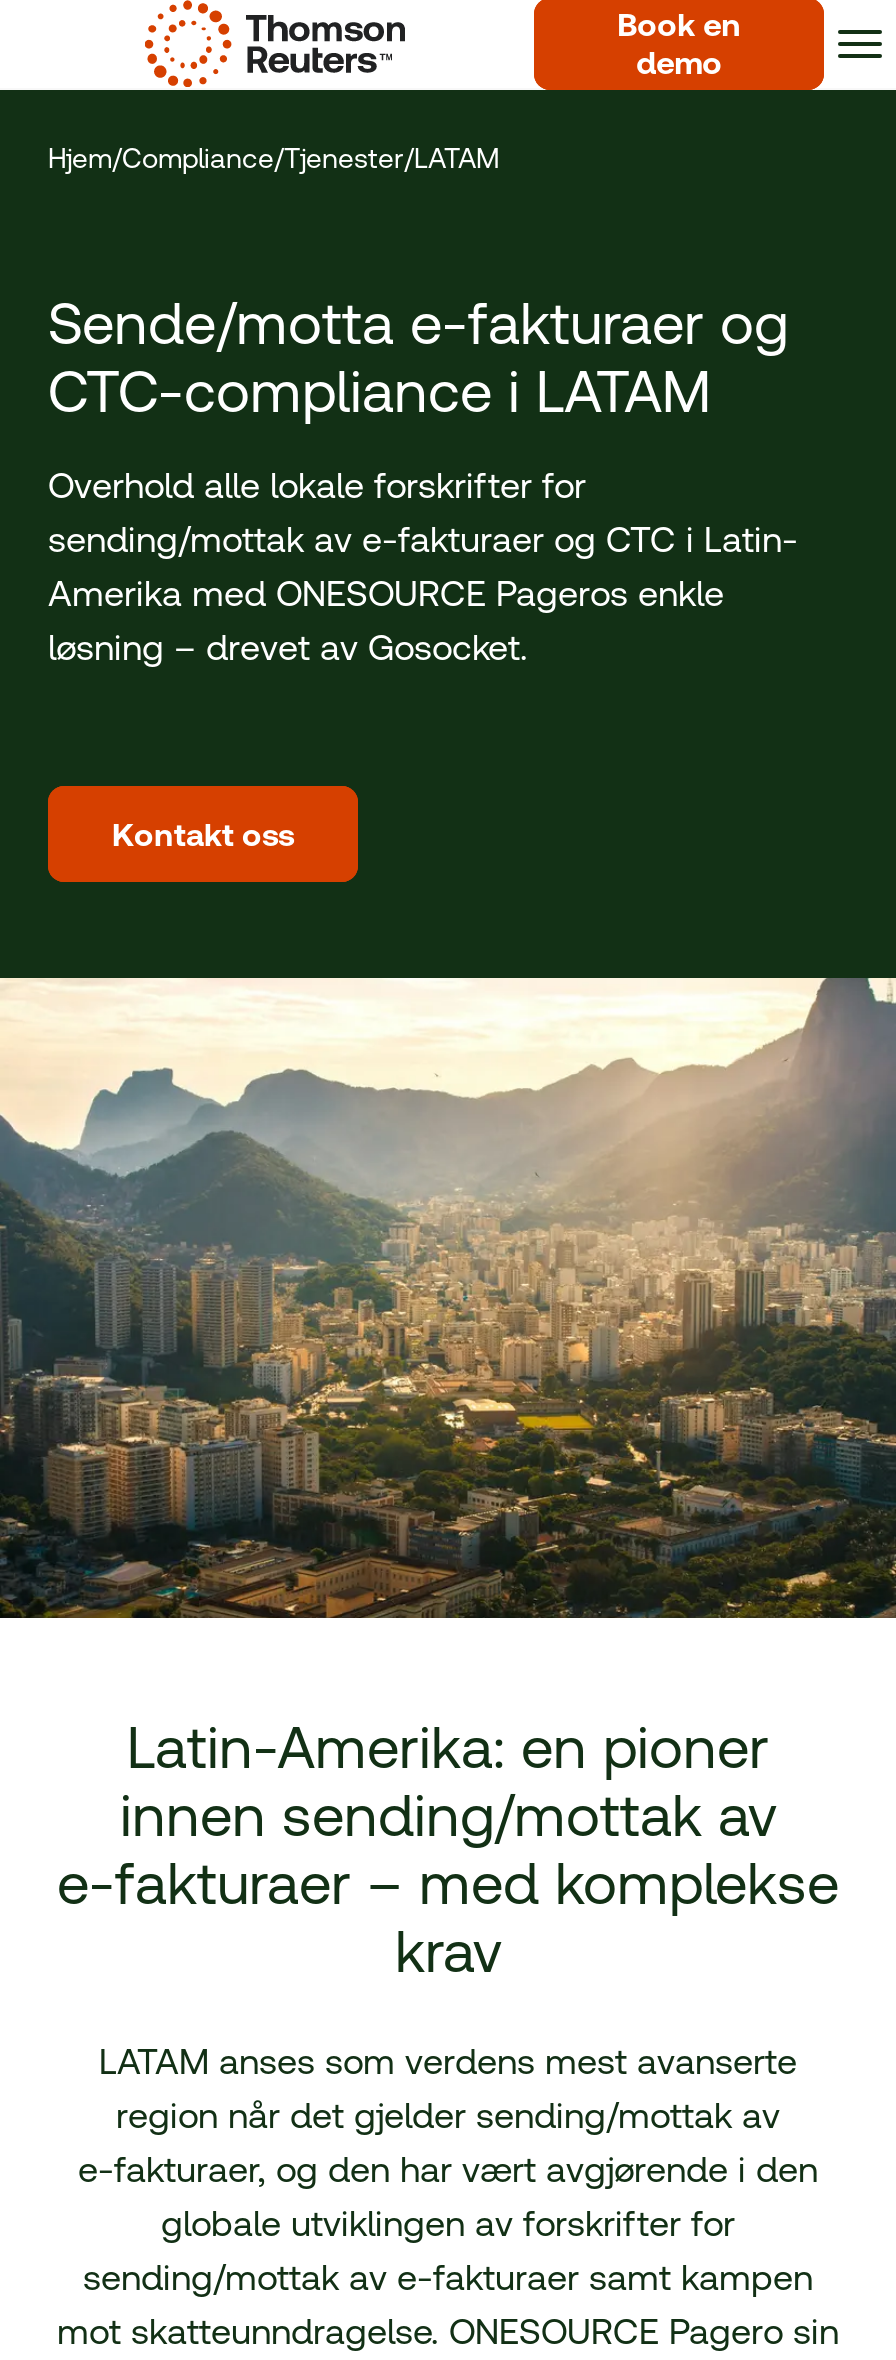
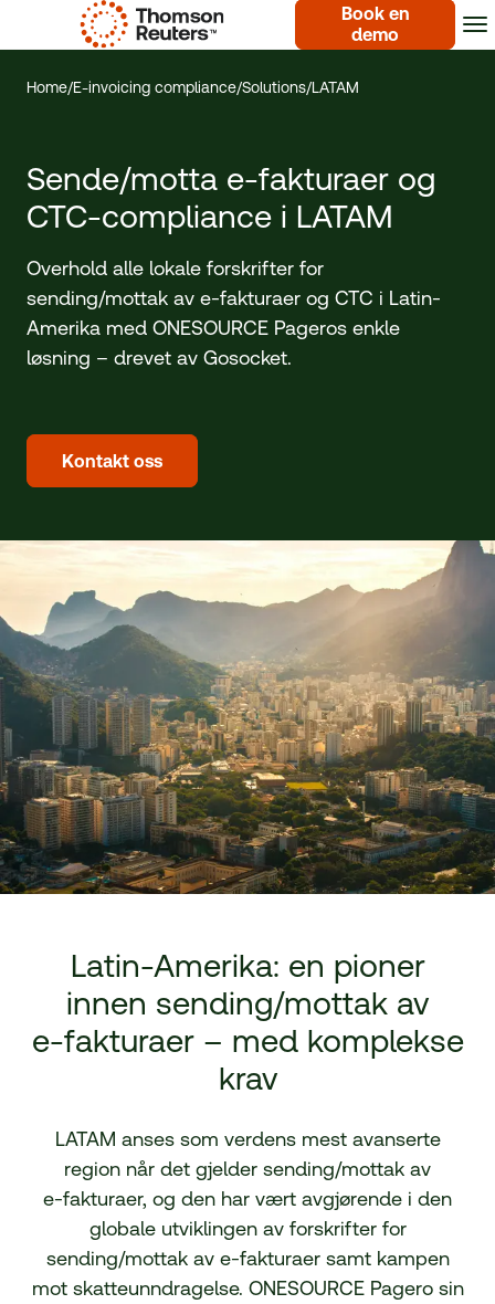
[48,142,500,174] Hjem/Compliance/Tjenester/LATAM -> [27,78,359,96] Home/E-invoicing compliance/Solutions/LATAM

